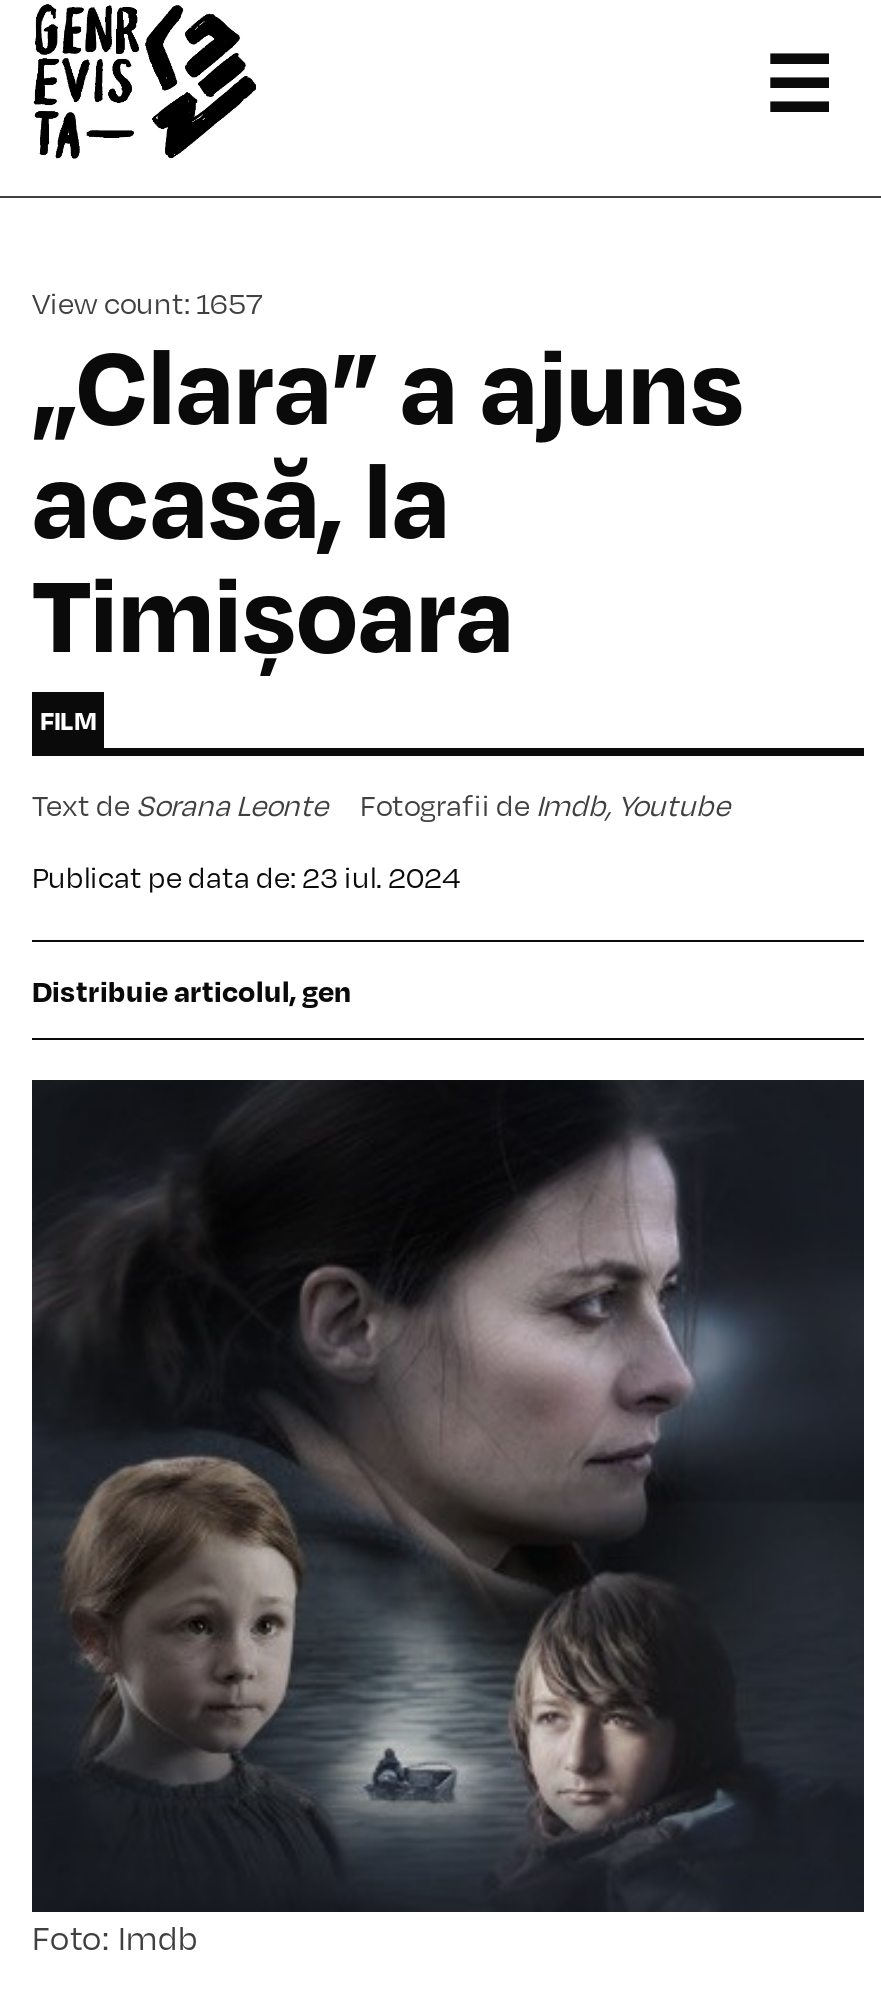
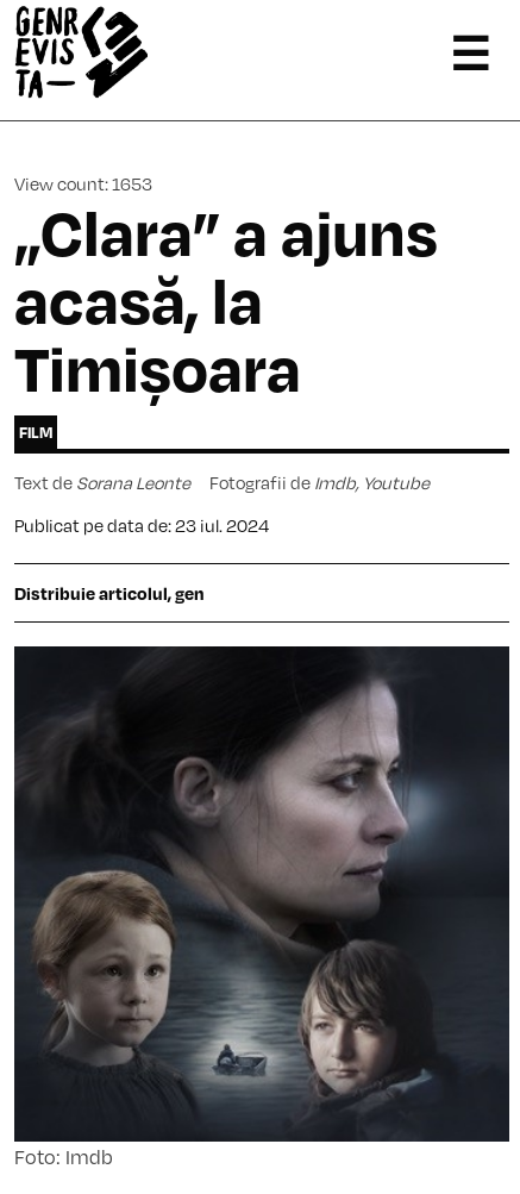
[32,284,262,320] View count: 1657 -> [14,173,152,194] View count: 1653

